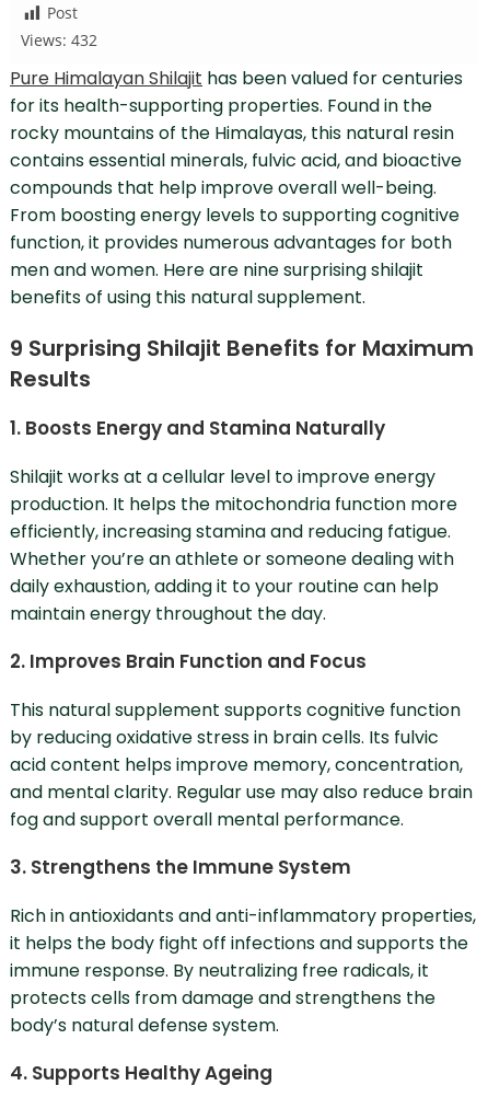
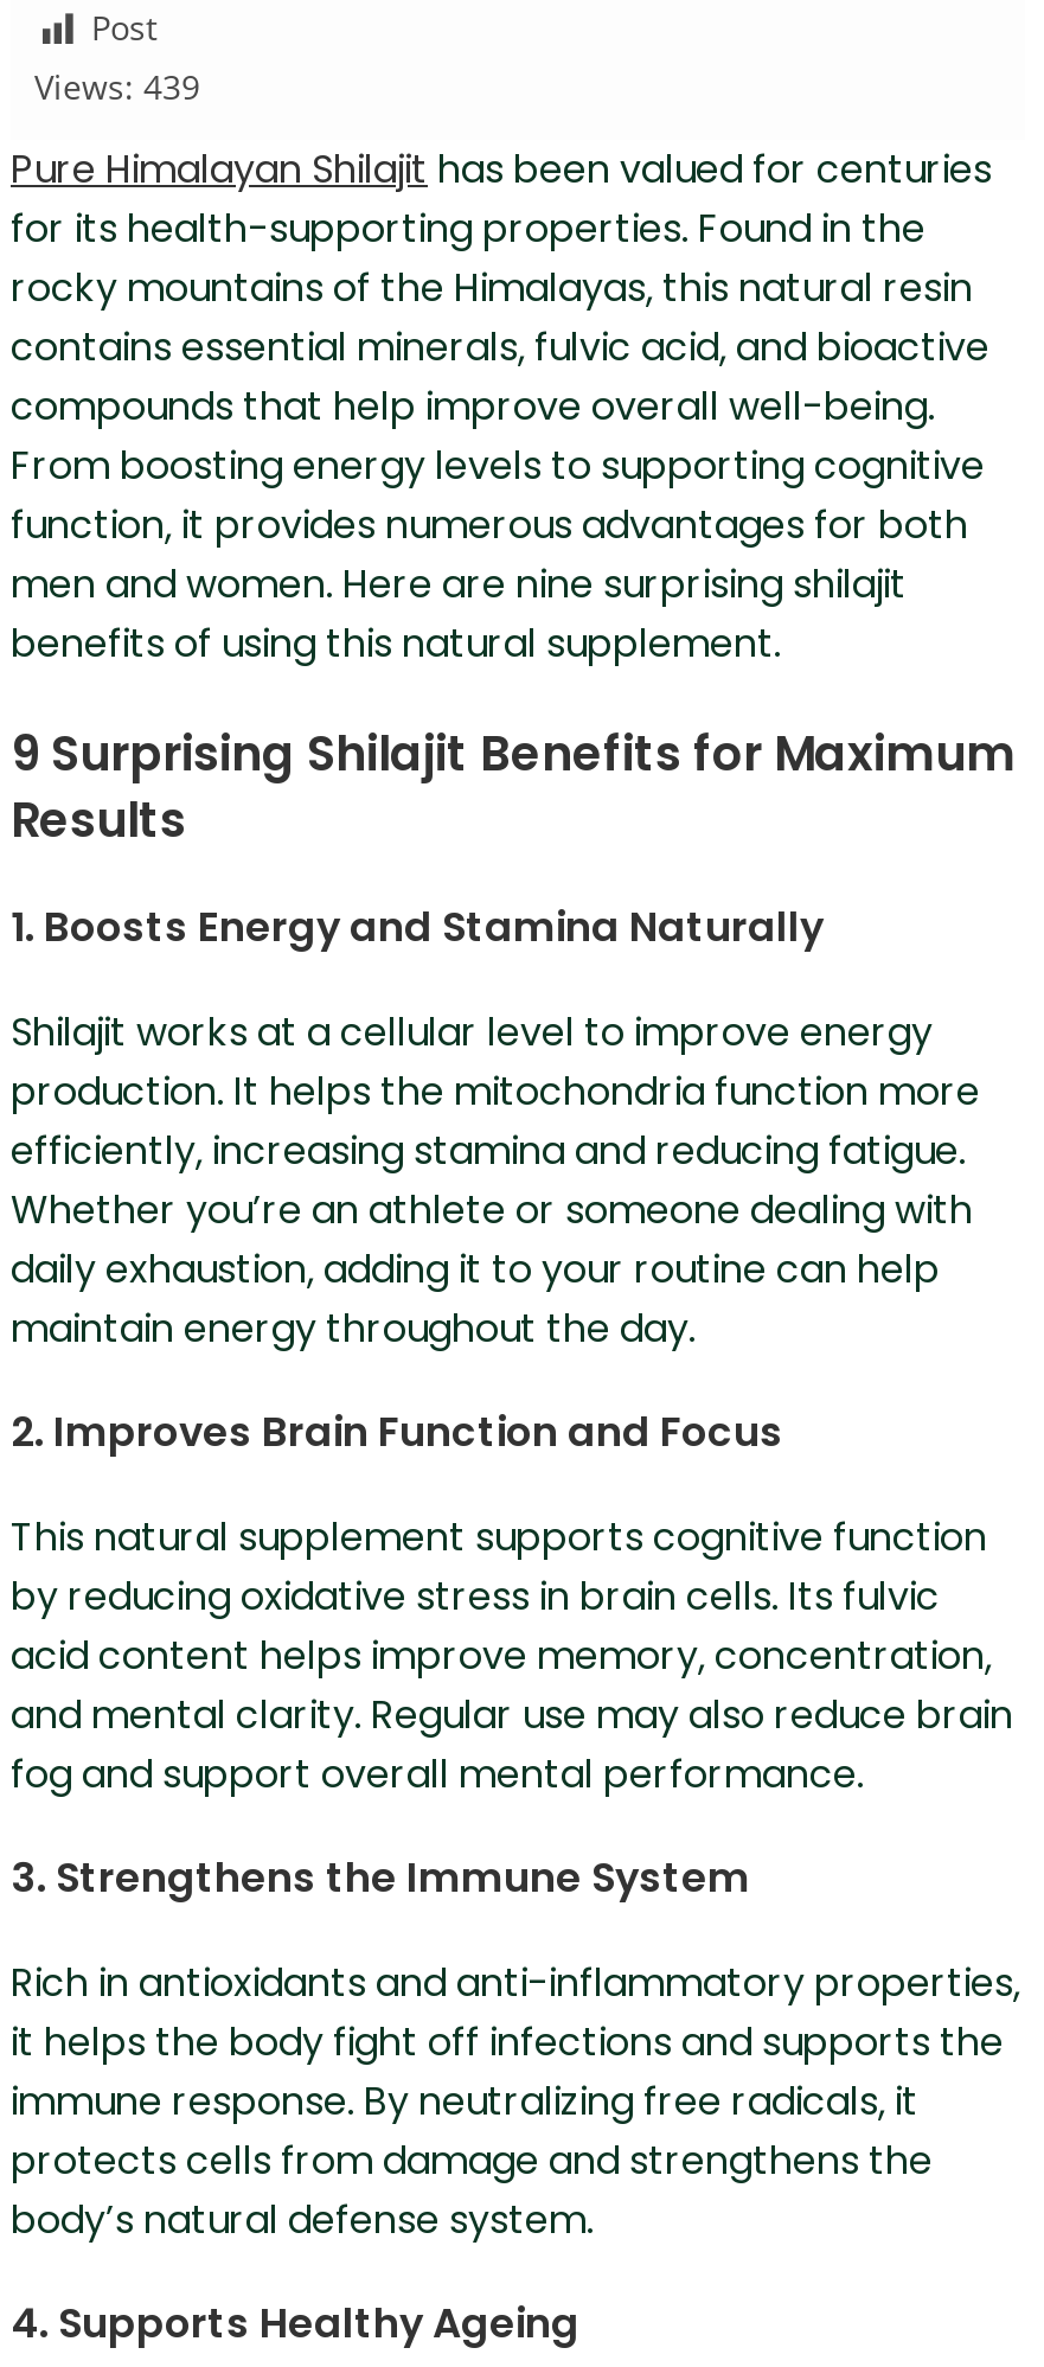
[21,30,97,51] Views: 432 -> [34,65,200,110] Views: 439

